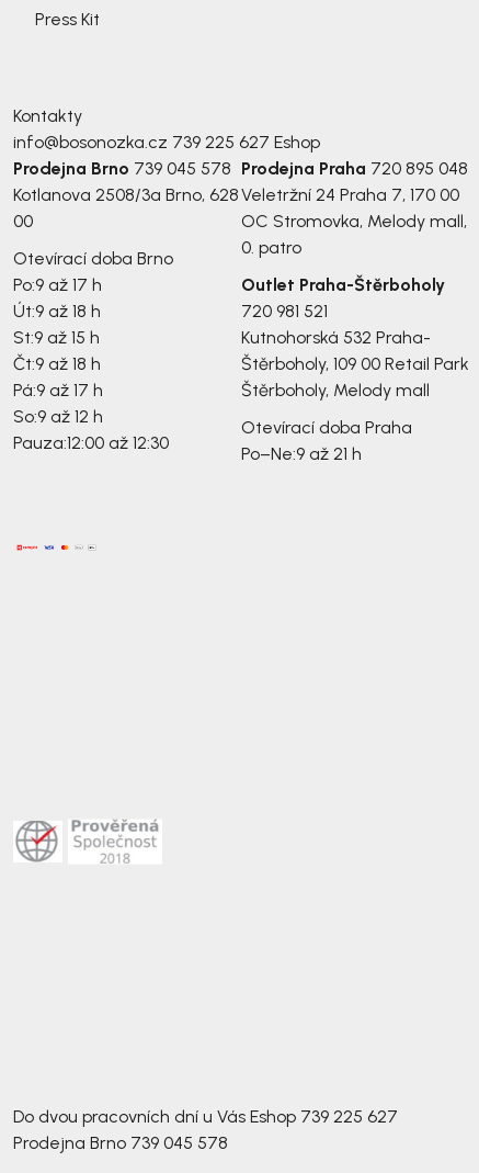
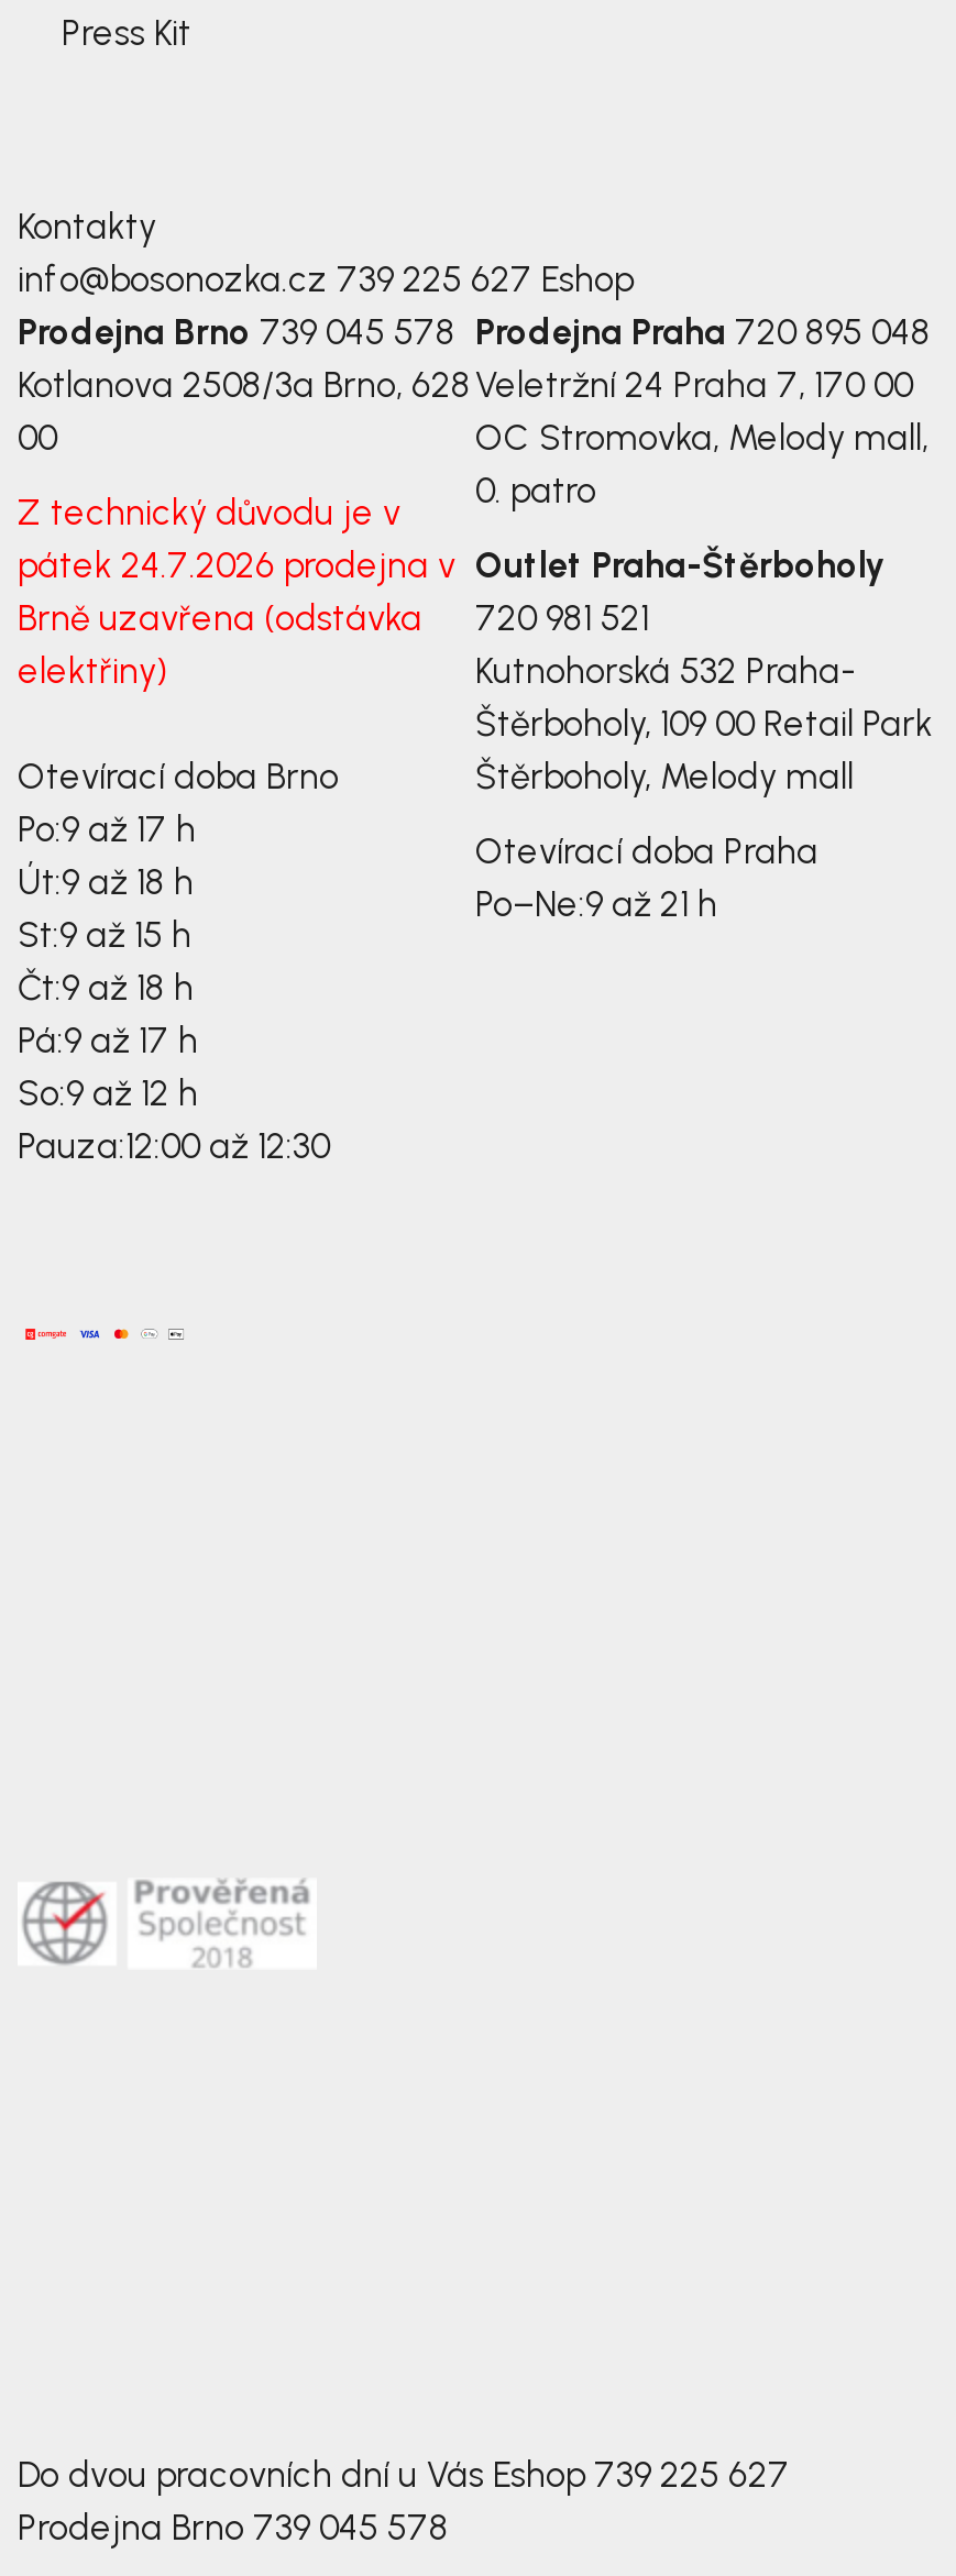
none -> [18,492,455,692] Z technický důvodu je v | pátek 24.7.2026 prodejna v | Brně uzavřena (odstávka | elektřiny)

